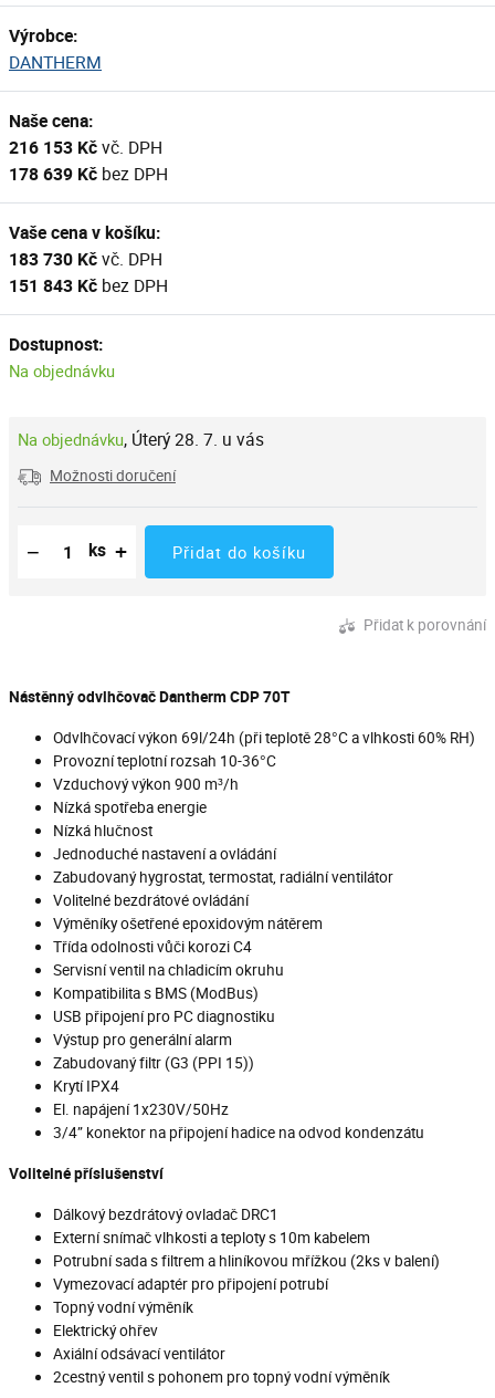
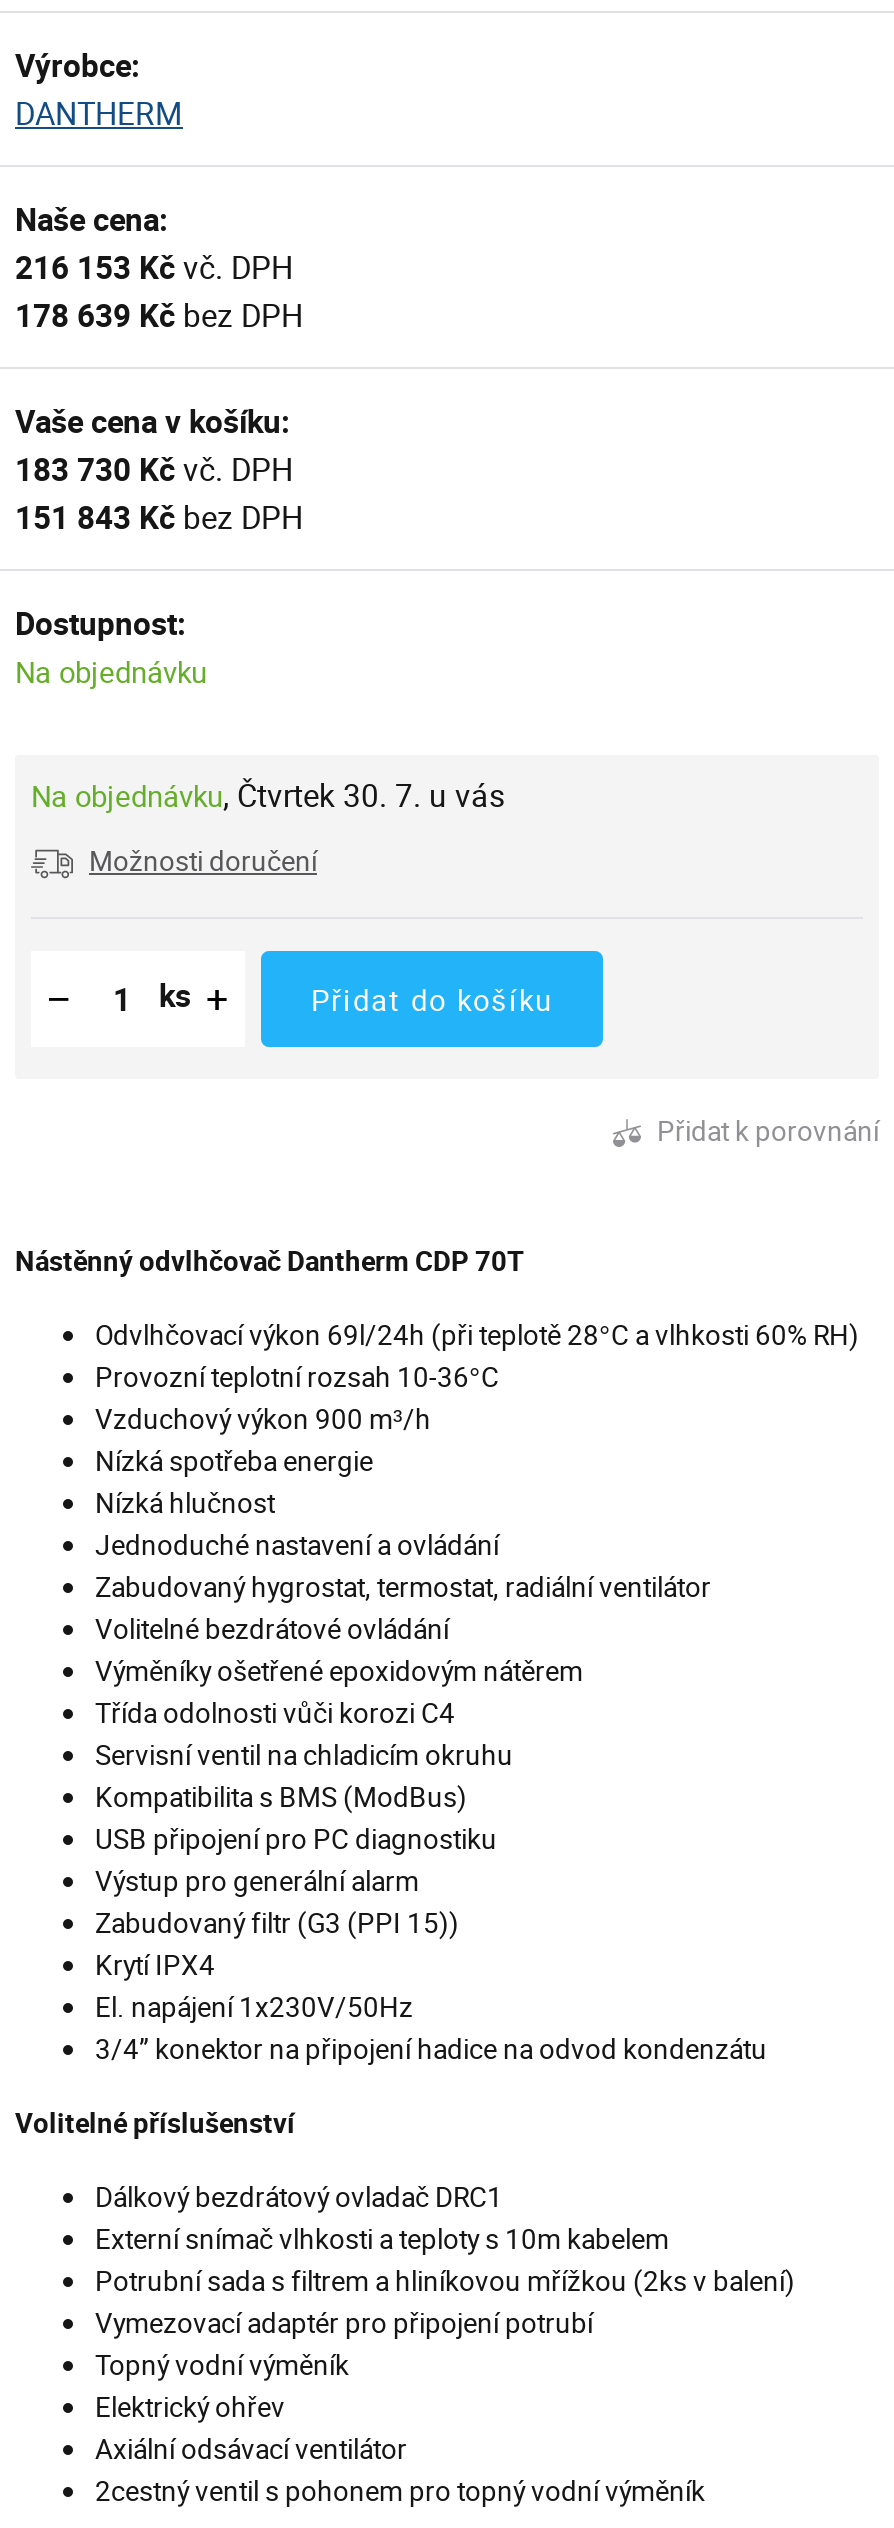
[18,427,264,451] Na objednávku, Úterý 28. 7. u vás -> [31,773,505,817] Na objednávku, Čtvrtek 30. 7. u vás

